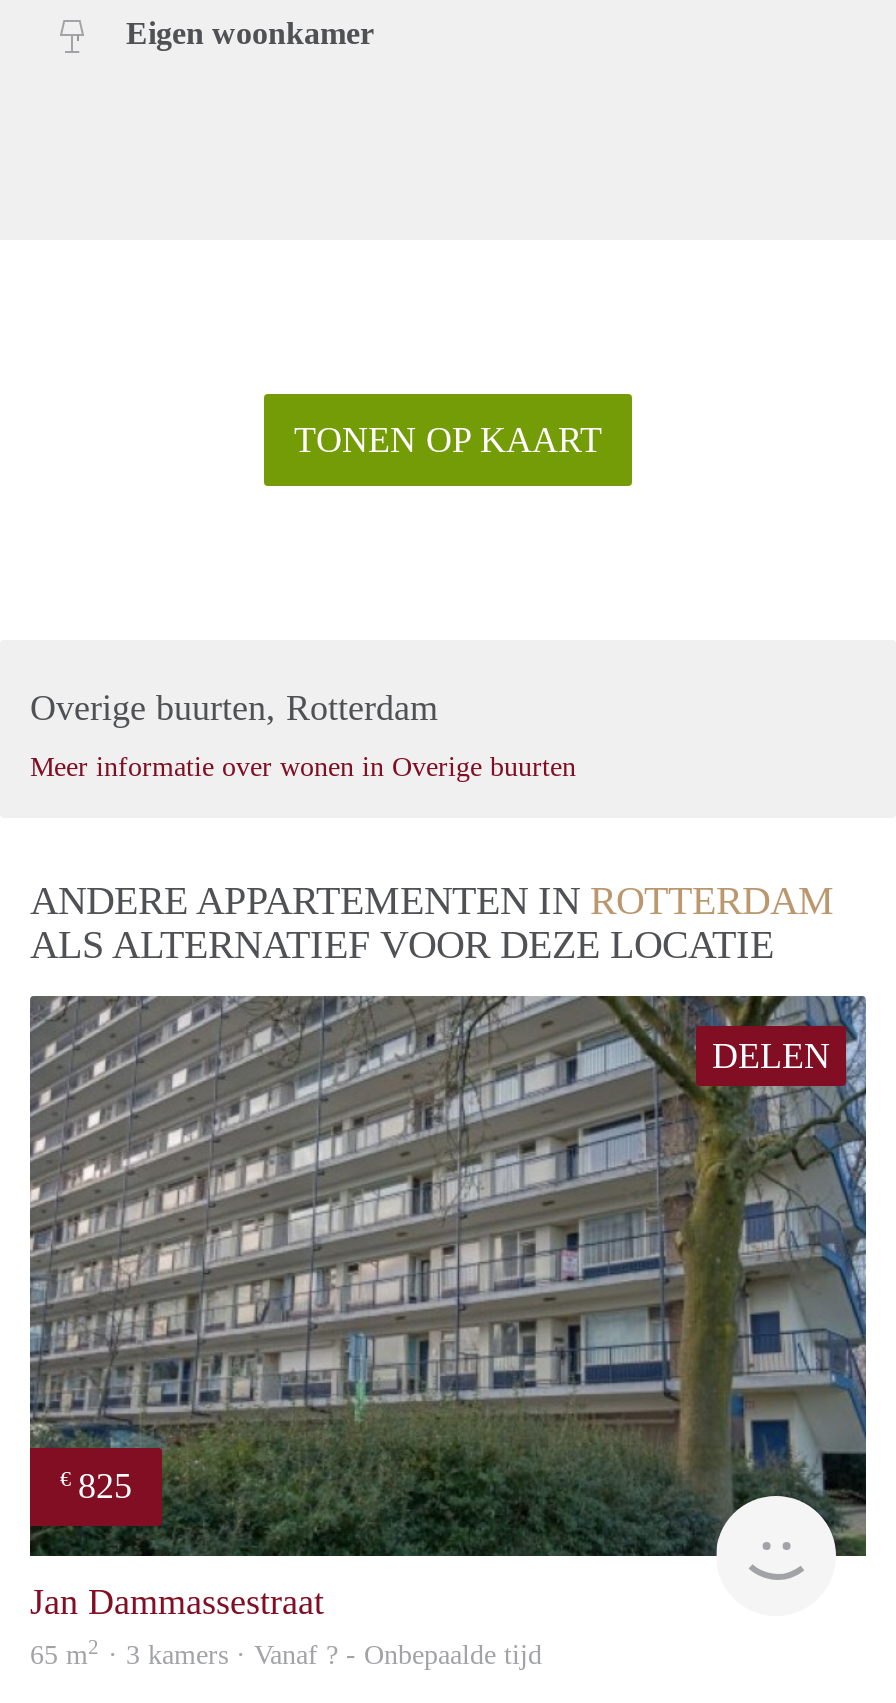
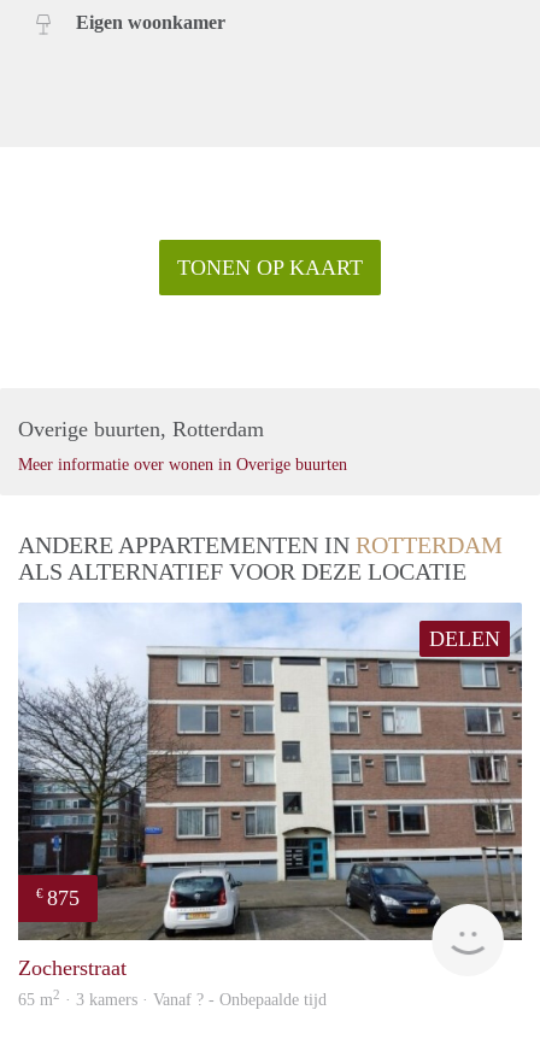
[28,994,868,1556] [image] | €825 -> [17,603,523,940] [image] | €875
[30,1582,324,1622] Jan Dammassestraat -> [18,956,127,980] Zocherstraat

